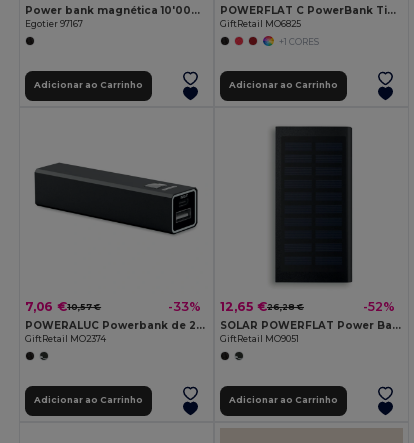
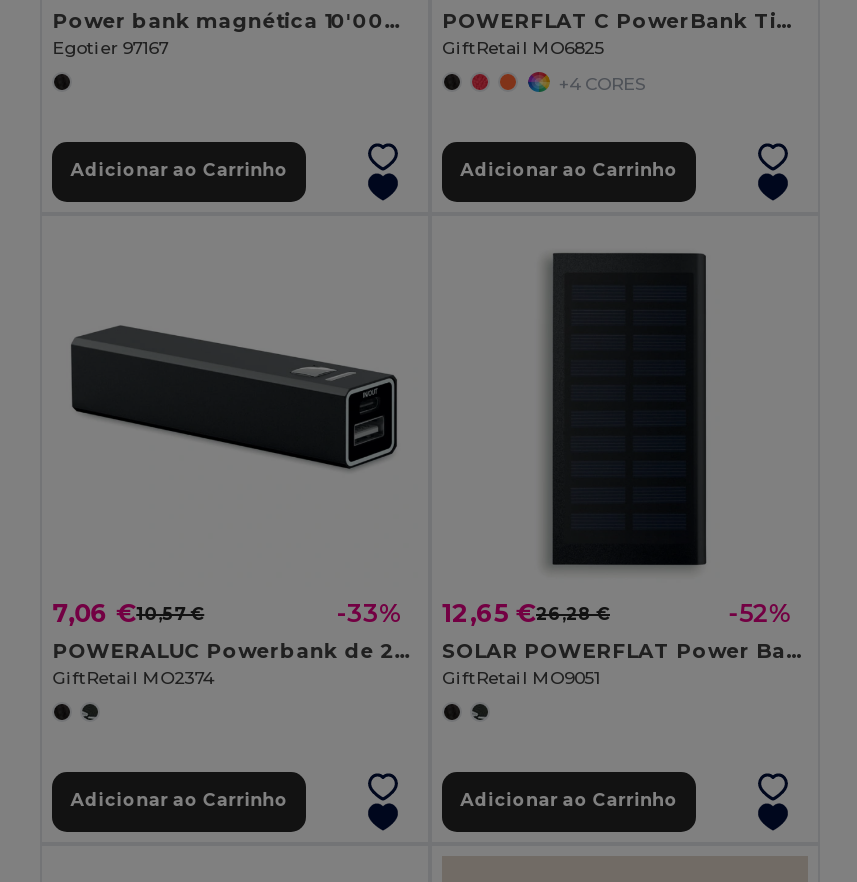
[278,37,318,47] +1 CORES -> [559,73,645,93] +4 CORES

